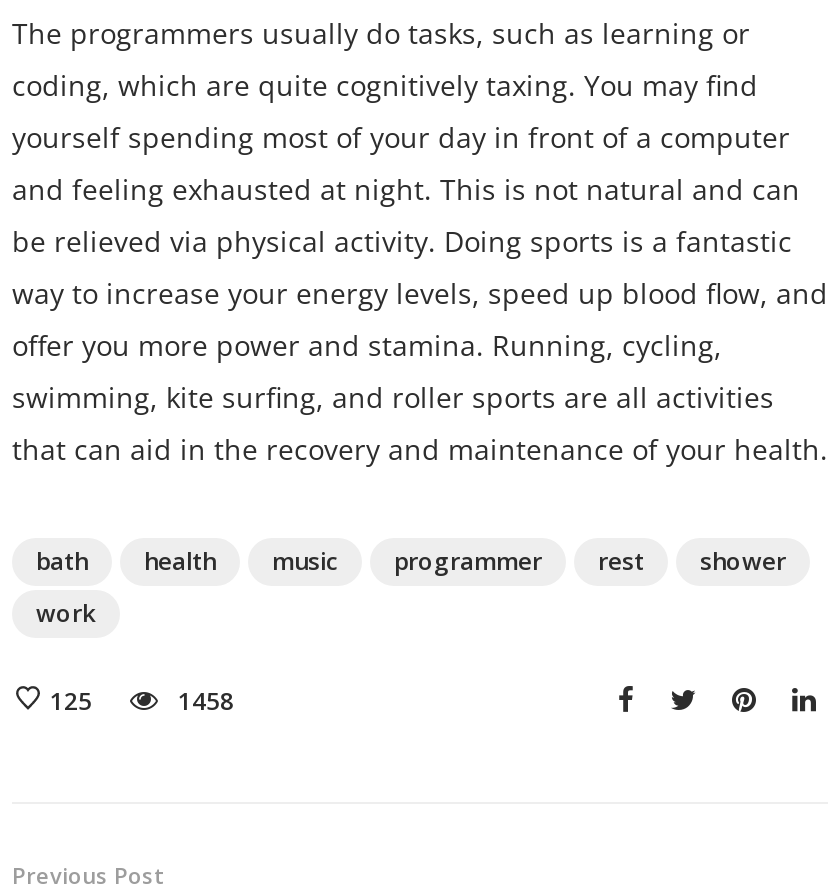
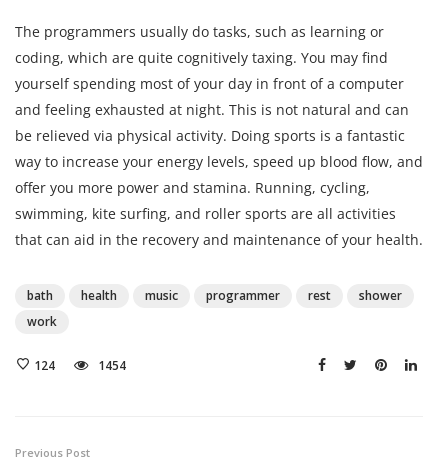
[50,684,92,718] 125 -> [34,357,55,374] 124
[178,684,234,718] 1458 -> [98,357,126,374] 1454

